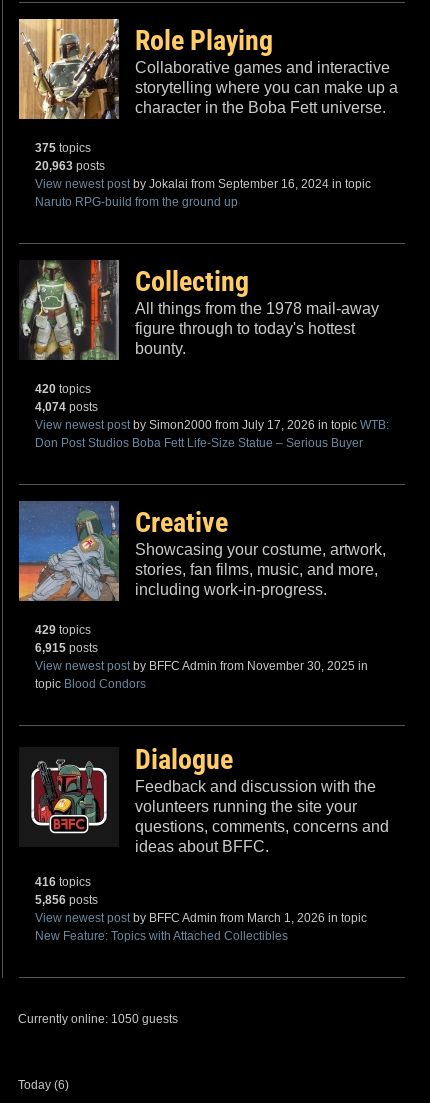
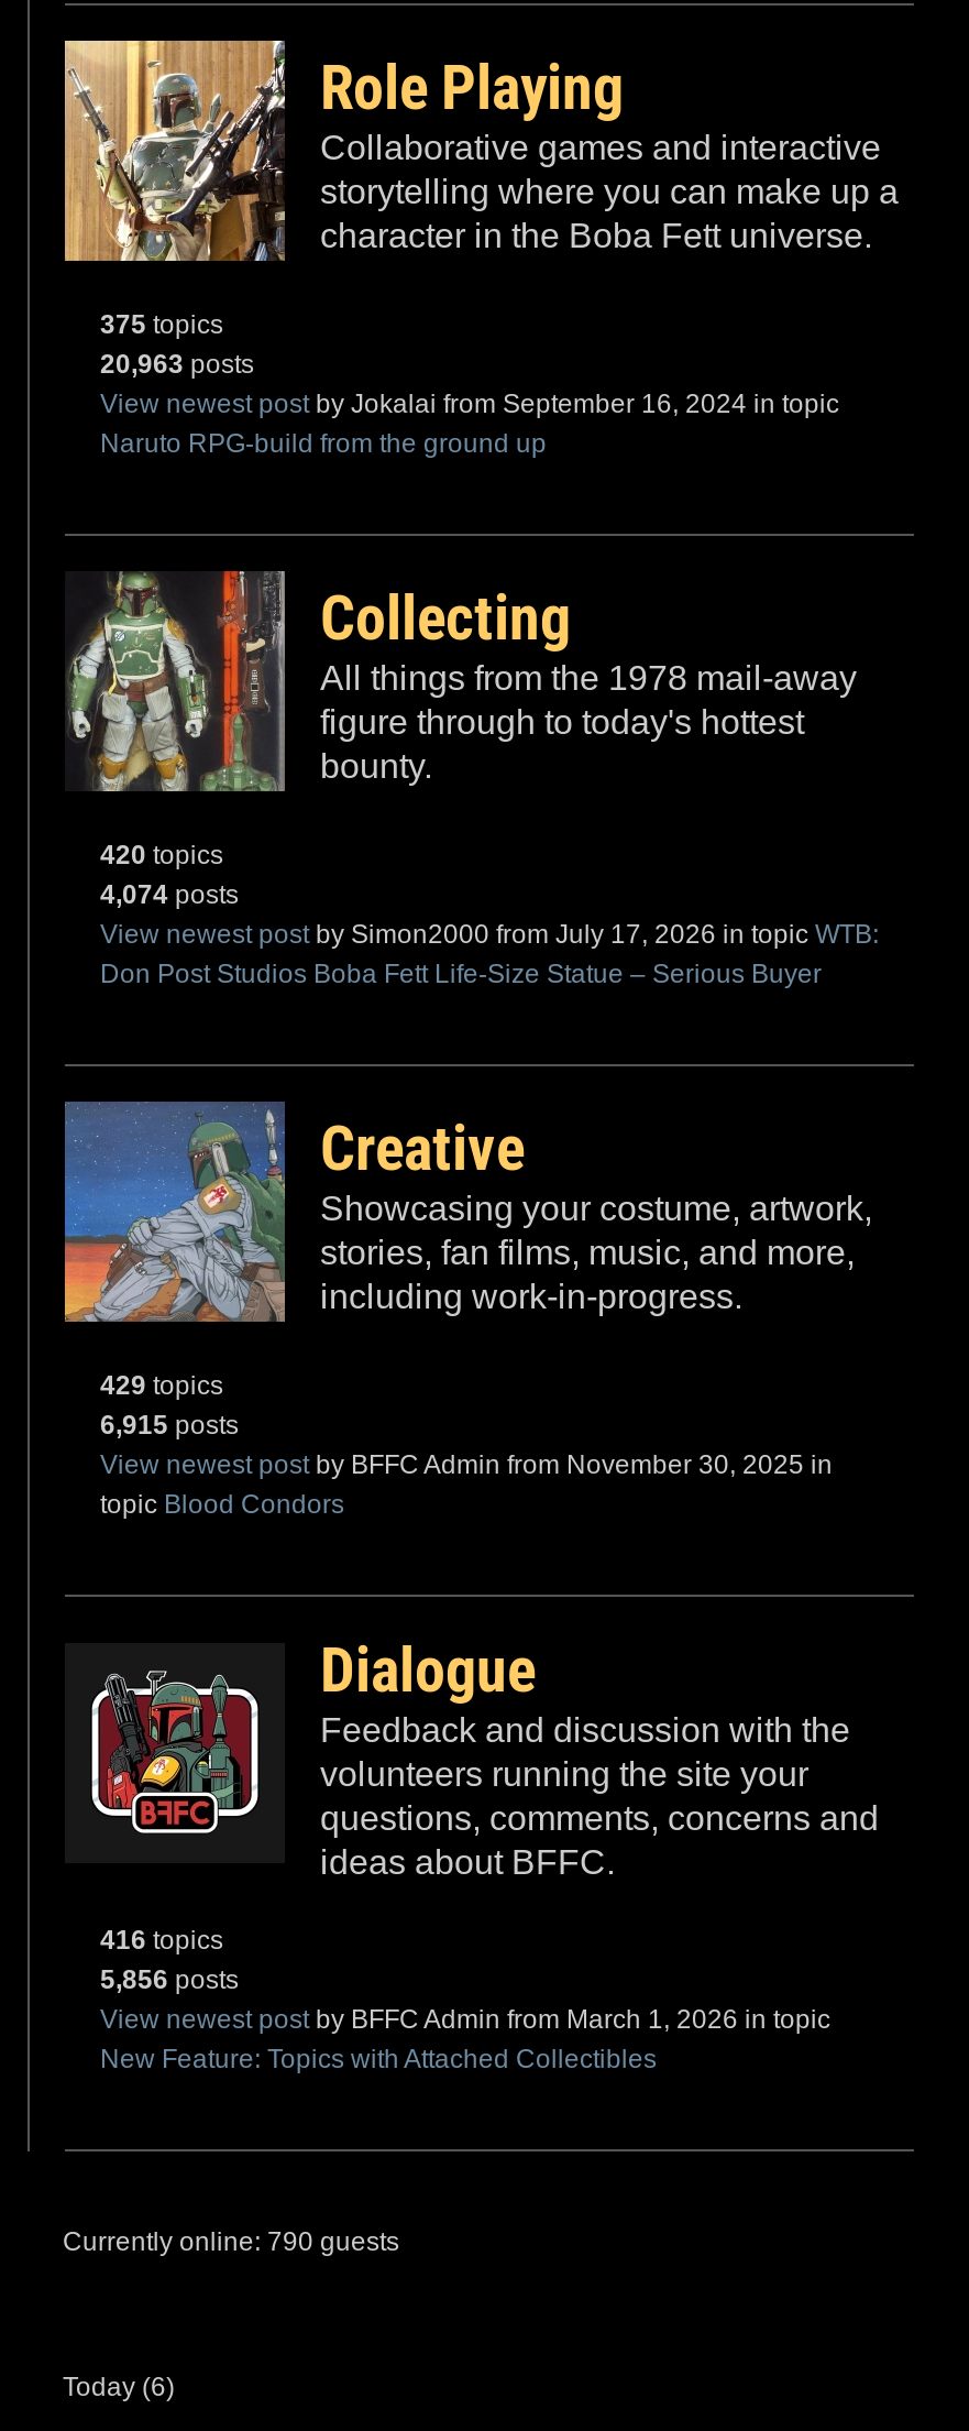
[18,1012,178,1026] Currently online: 1050 guests -> [63,2226,399,2257] Currently online: 790 guests

